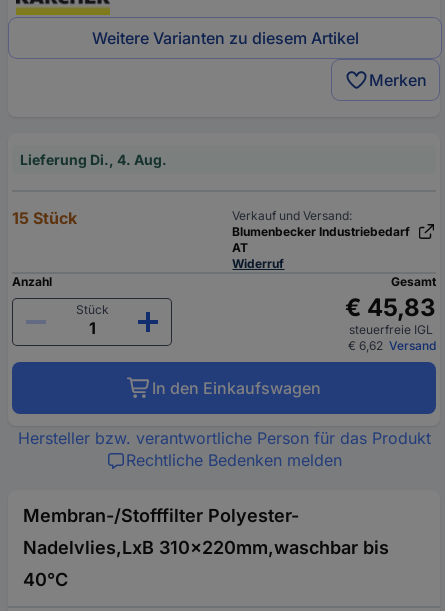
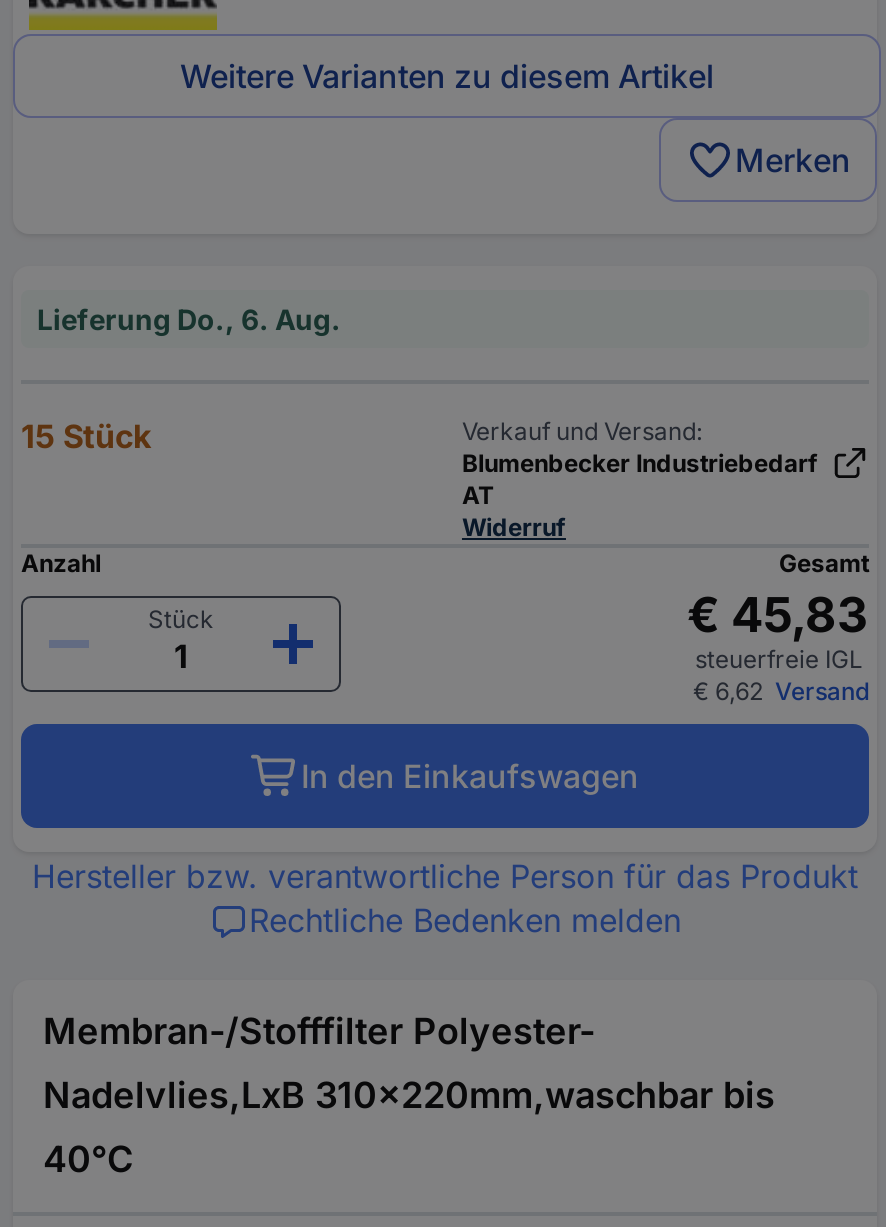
[20,151,167,168] Lieferung Di., 4. Aug. -> [37,303,341,337] Lieferung Do., 6. Aug.

